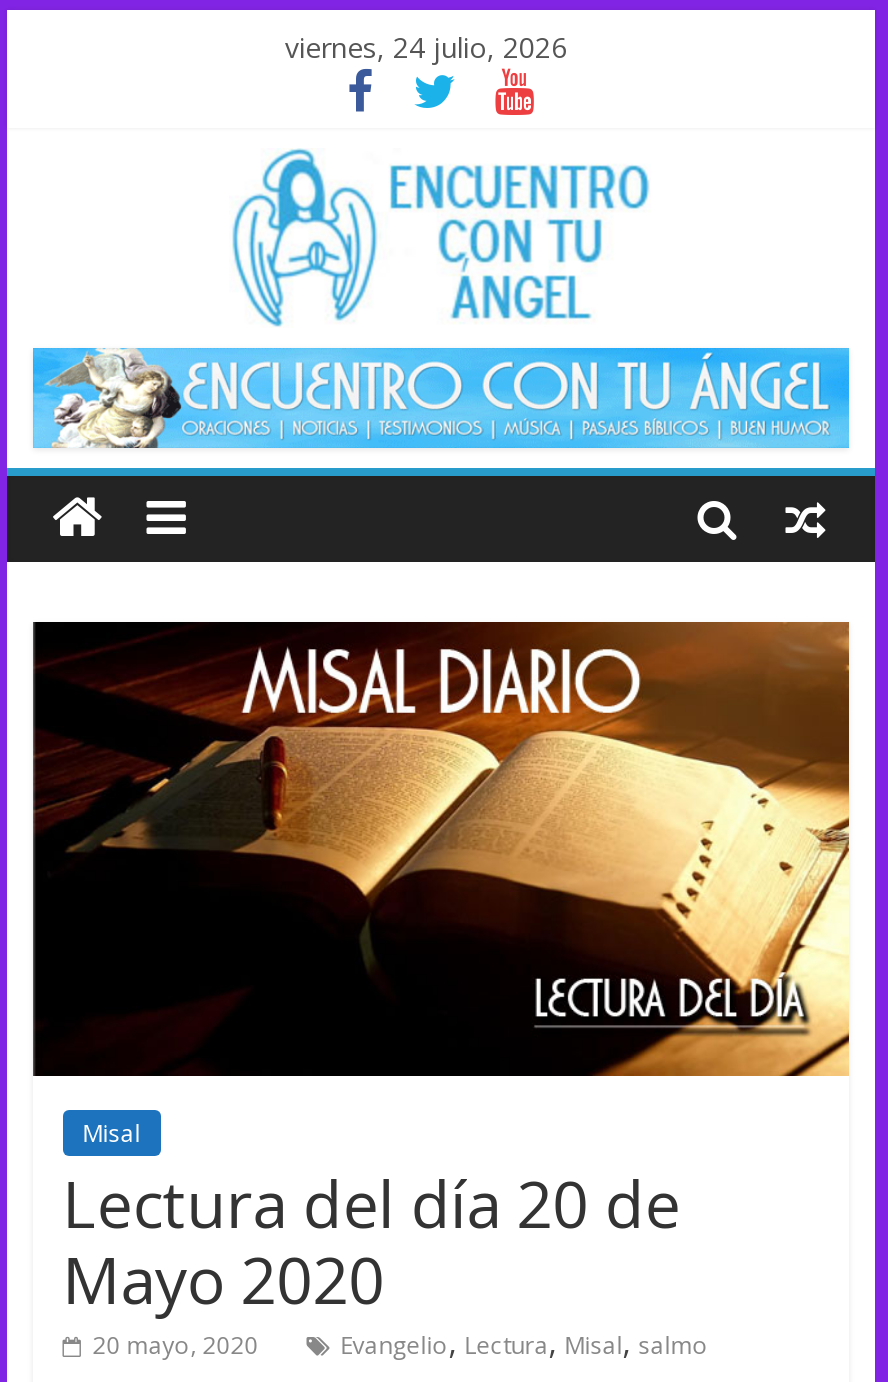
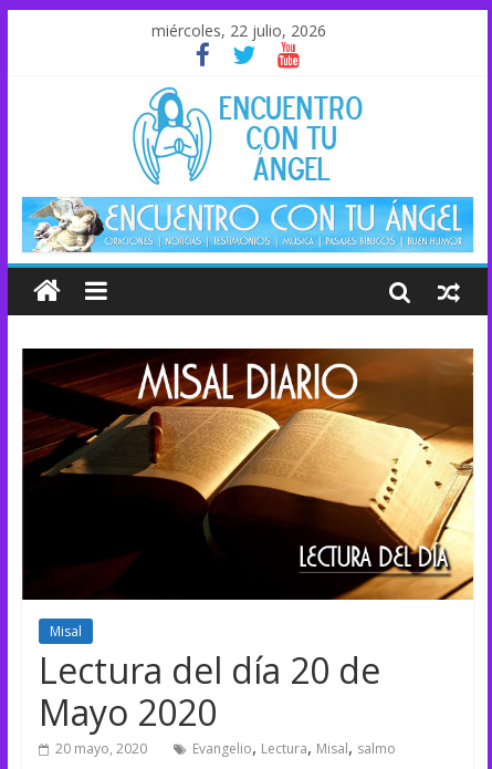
[285,28,567,66] viernes, 24 julio, 2026 -> [152,20,327,41] miércoles, 22 julio, 2026

